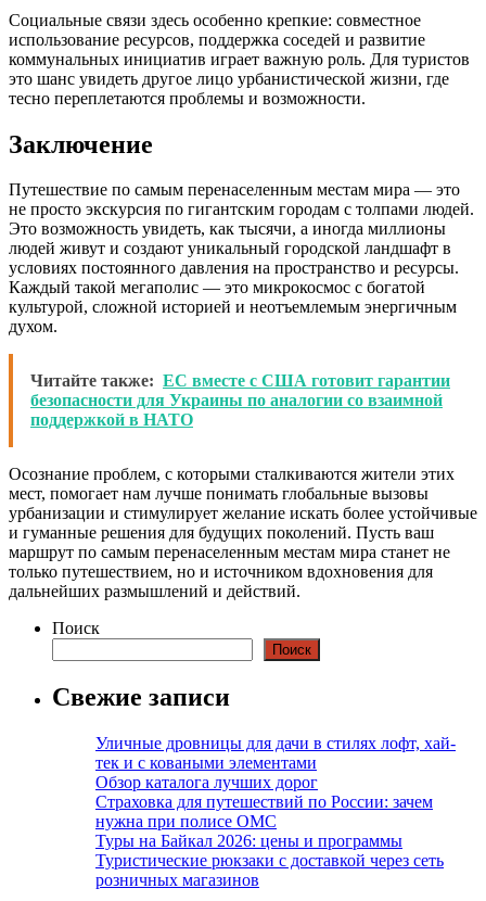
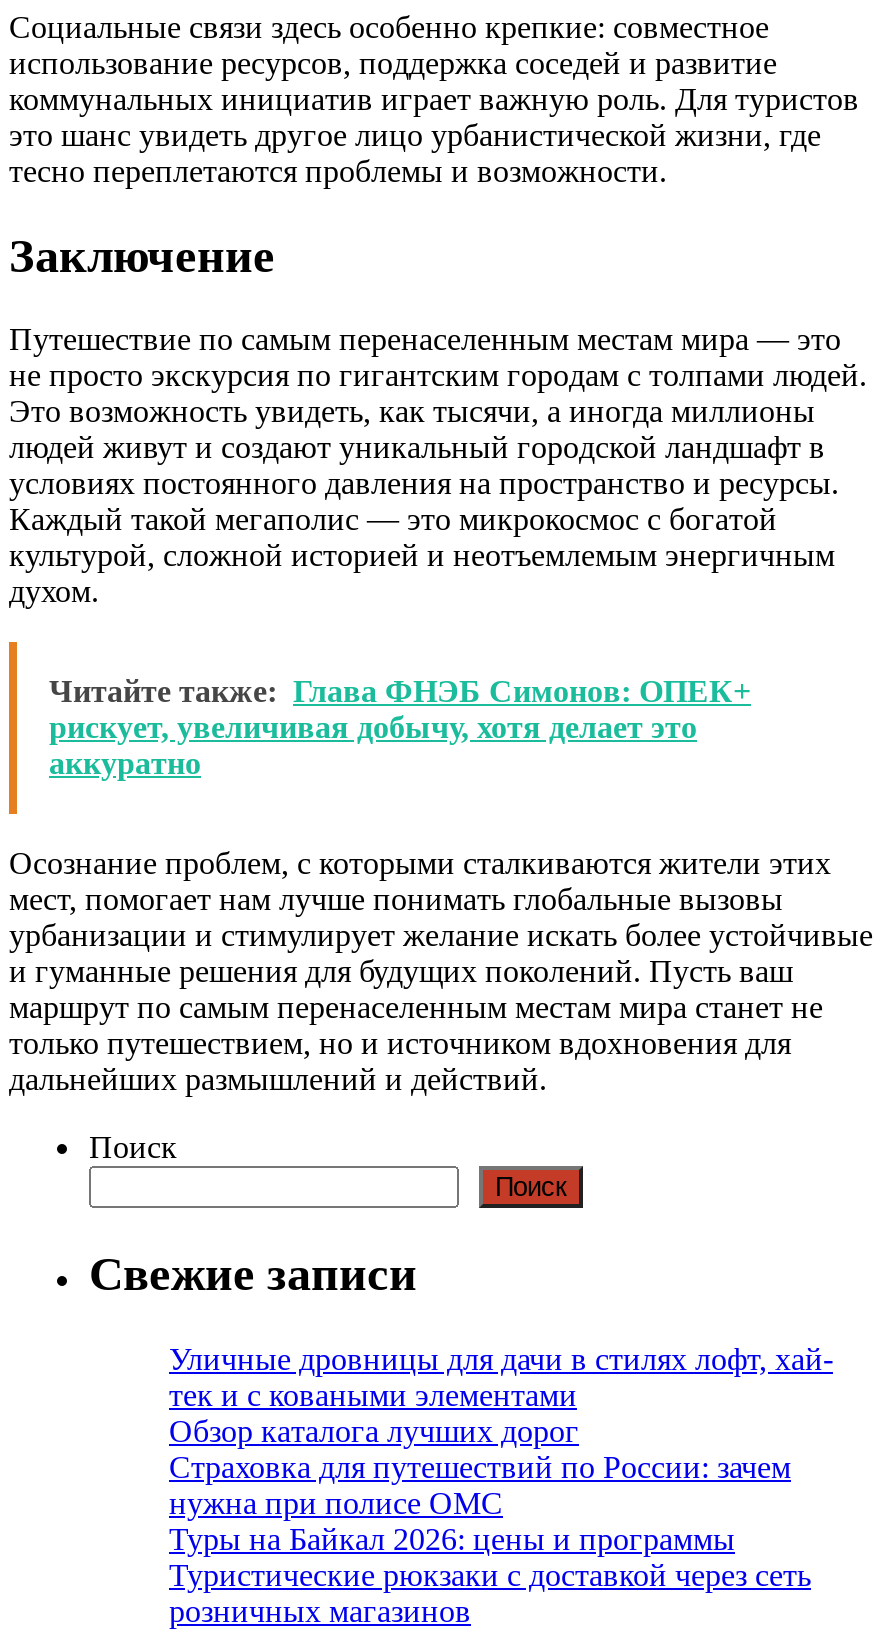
[30,372,450,429] Читайте также: ЕС вместе с США готовит гарантии | безопасности для Украины по аналогии со взаимной | поддержкой в НАТО -> [49,675,751,781] Читайте также: Глава ФНЭБ Симонов: ОПЕК+ | рискует, увеличивая добычу, хотя делает это | аккуратно

